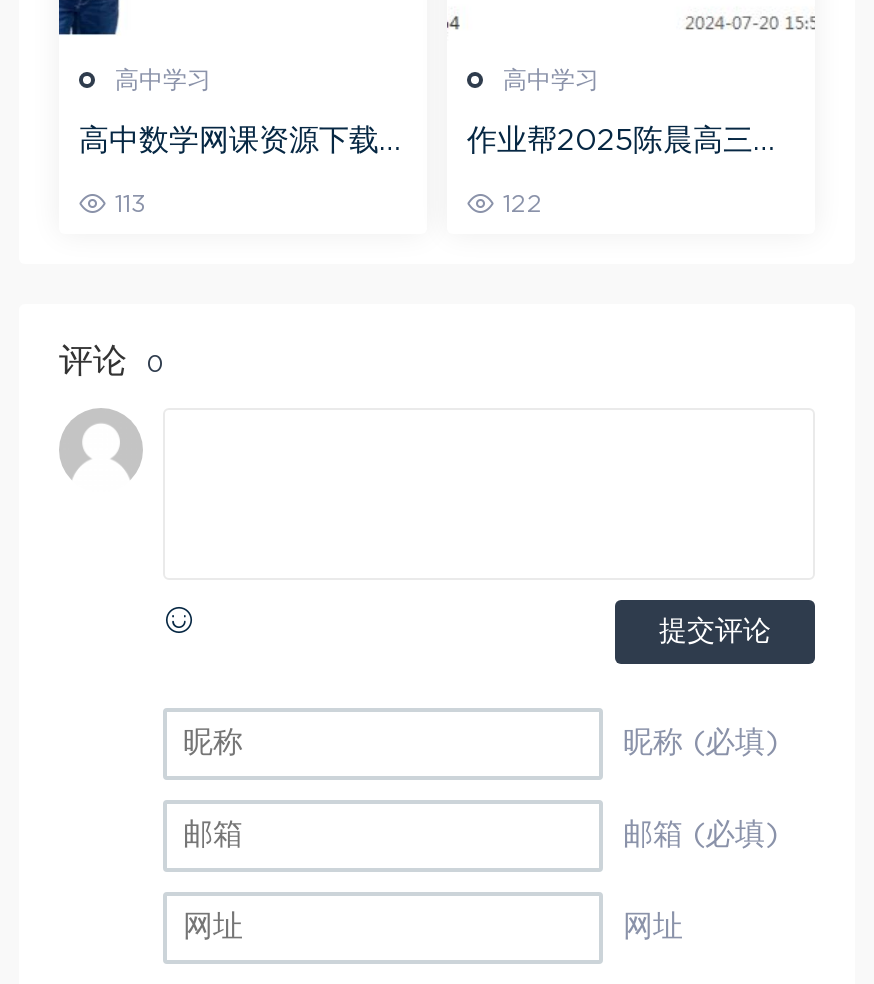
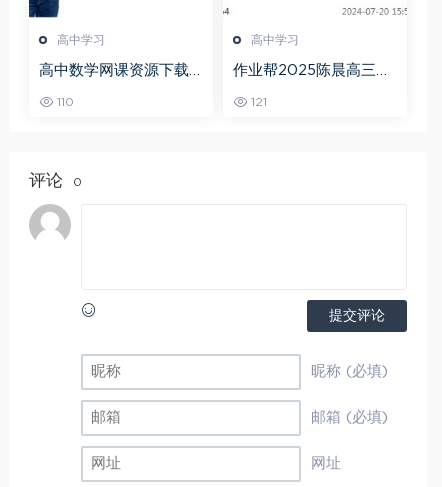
[107,192,147,216] 113 -> [53,96,74,108] 110
[495,192,543,216] 122 -> [247,96,267,108] 121

